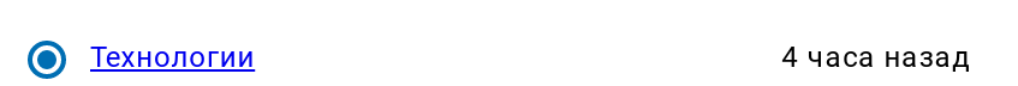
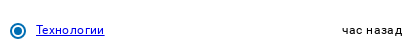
[782,41,970,74] 4 часа назад -> [342,23,402,37] час назад

